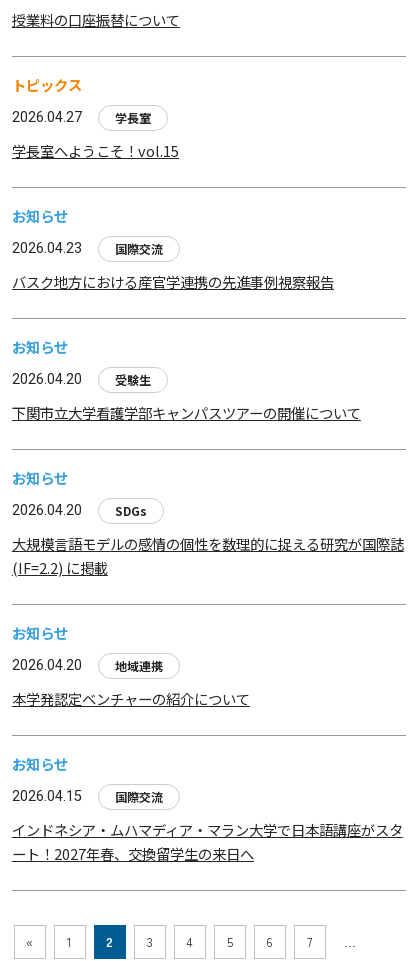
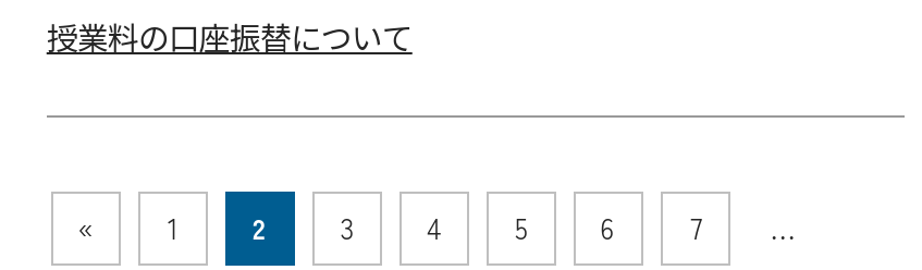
[12,74,179,161] トピックス | 学長室 | 学長室へようこそ！vol.15 -> none
[12,109,82,126] 2026.04.27 -> none
[12,205,334,292] お知らせ | 国際交流 | バスク地方における産官学連携の先進事例視察報告 -> none
[12,240,82,257] 2026.04.23 -> none
[12,336,361,423] お知らせ | 受験生 | 下関市立大学看護学部キャンパスツアーの開催について -> none
[12,371,82,388] 2026.04.20 -> none
[12,467,404,578] お知らせ | SDGs | 大規模言語モデルの感情の個性を数理的に捉える研究が国際誌 | (IF=2.2) に掲載 -> none
[12,502,82,519] 2026.04.20 -> none
[12,622,250,709] お知らせ | 地域連携 | 本学発認定ベンチャーの紹介について -> none
[12,657,82,674] 2026.04.20 -> none
[12,753,403,864] お知らせ | 国際交流 | インドネシア・ムハマディア・マラン大学で日本語講座がスタ | ート！――2027年春、交換留学生の来日へ -> none
[12,788,82,805] 2026.04.15 -> none

